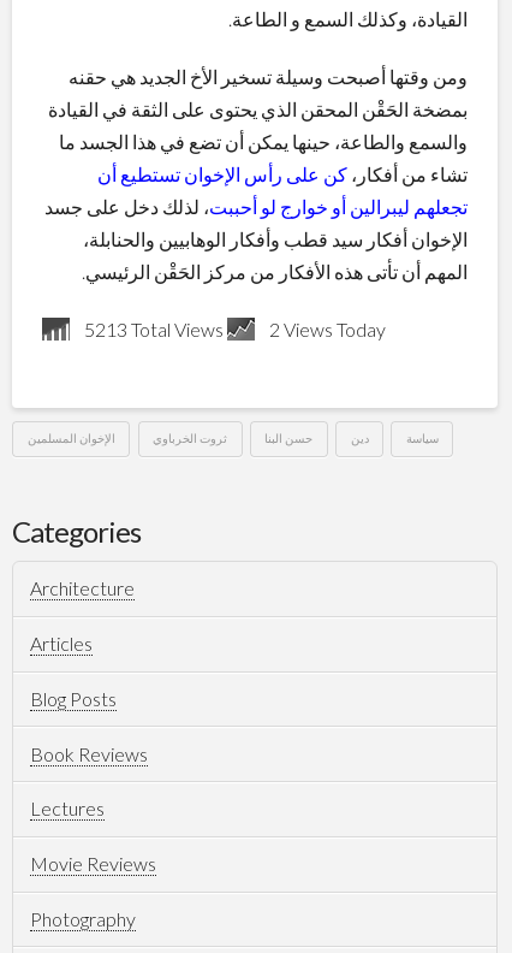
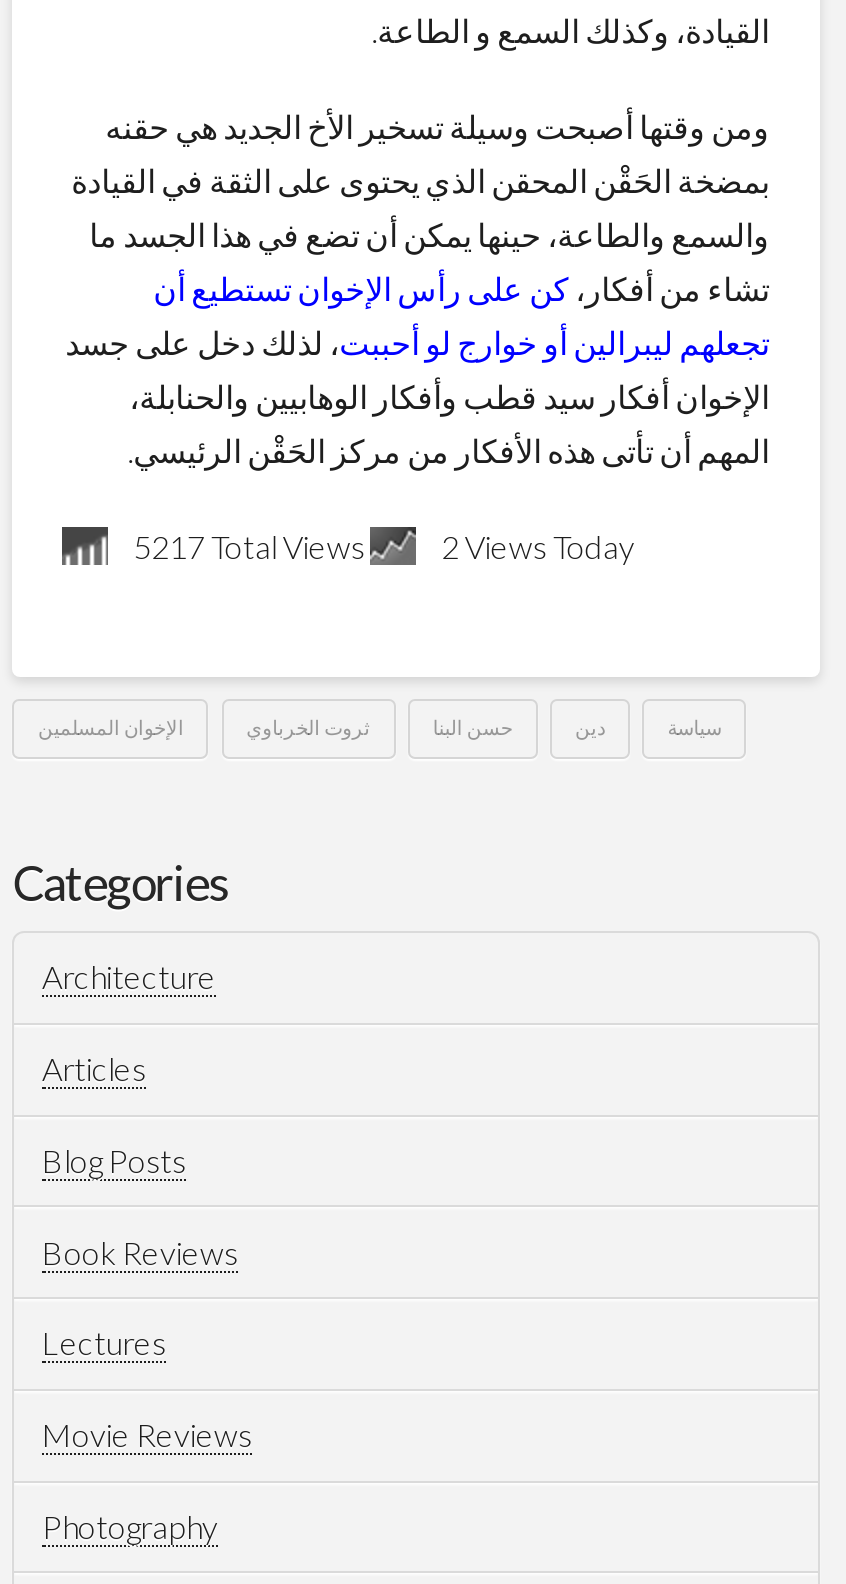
[85,318,386,341] 5213 Total Views 2 Views Today -> [133,527,635,565] 5217 Total Views 2 Views Today

